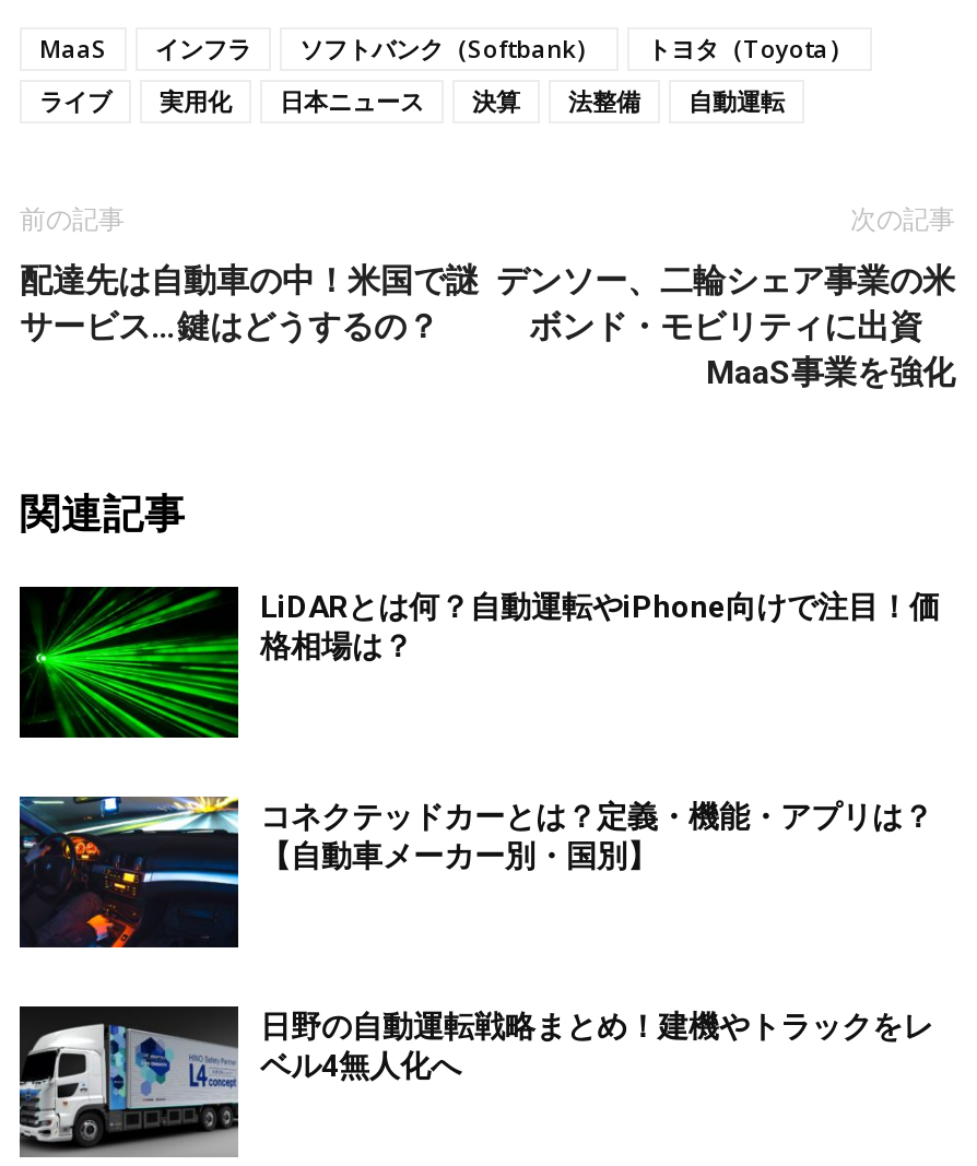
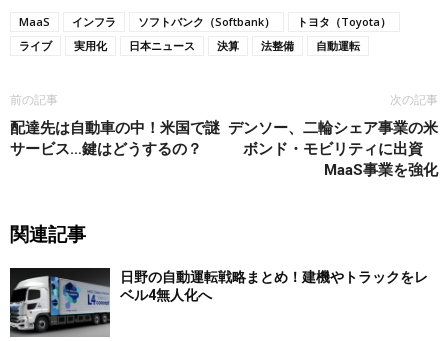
[20,589,940,740] [image] | LiDARとは何？自動運転やiPhone向けで注目！価 | 格相場は？ -> none
[17,794,933,950] [image] | コネクテッドカーとは？定義・機能・アプリは？ | 【自動車メーカー別・国別】 -> none

